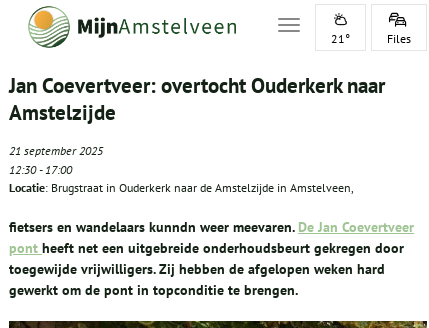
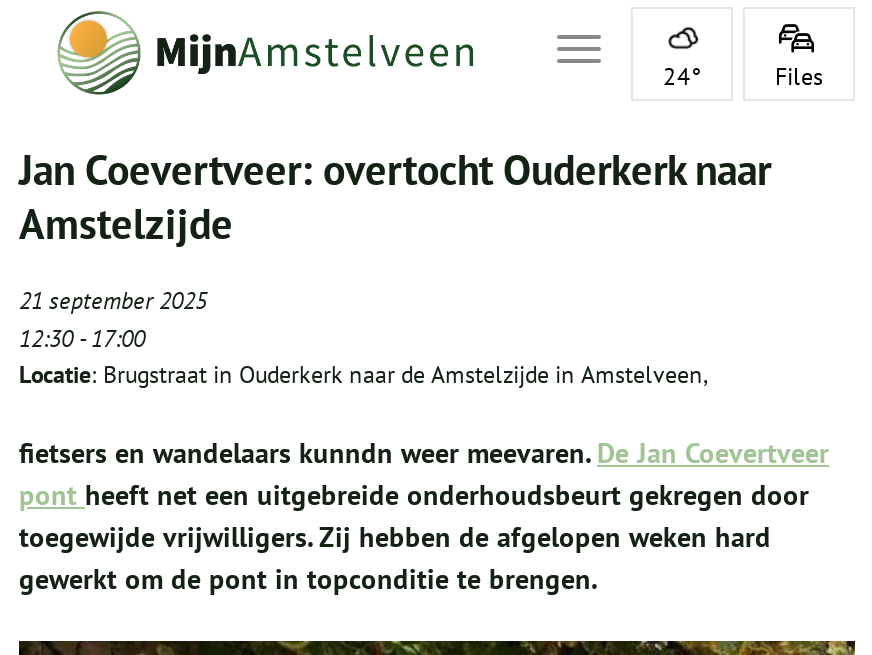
[331,30,350,45] 21° -> [663,60,701,90] 24°

